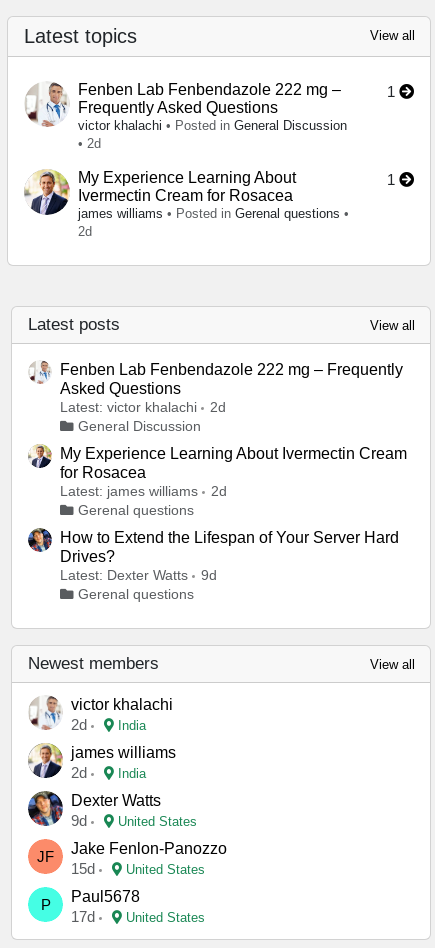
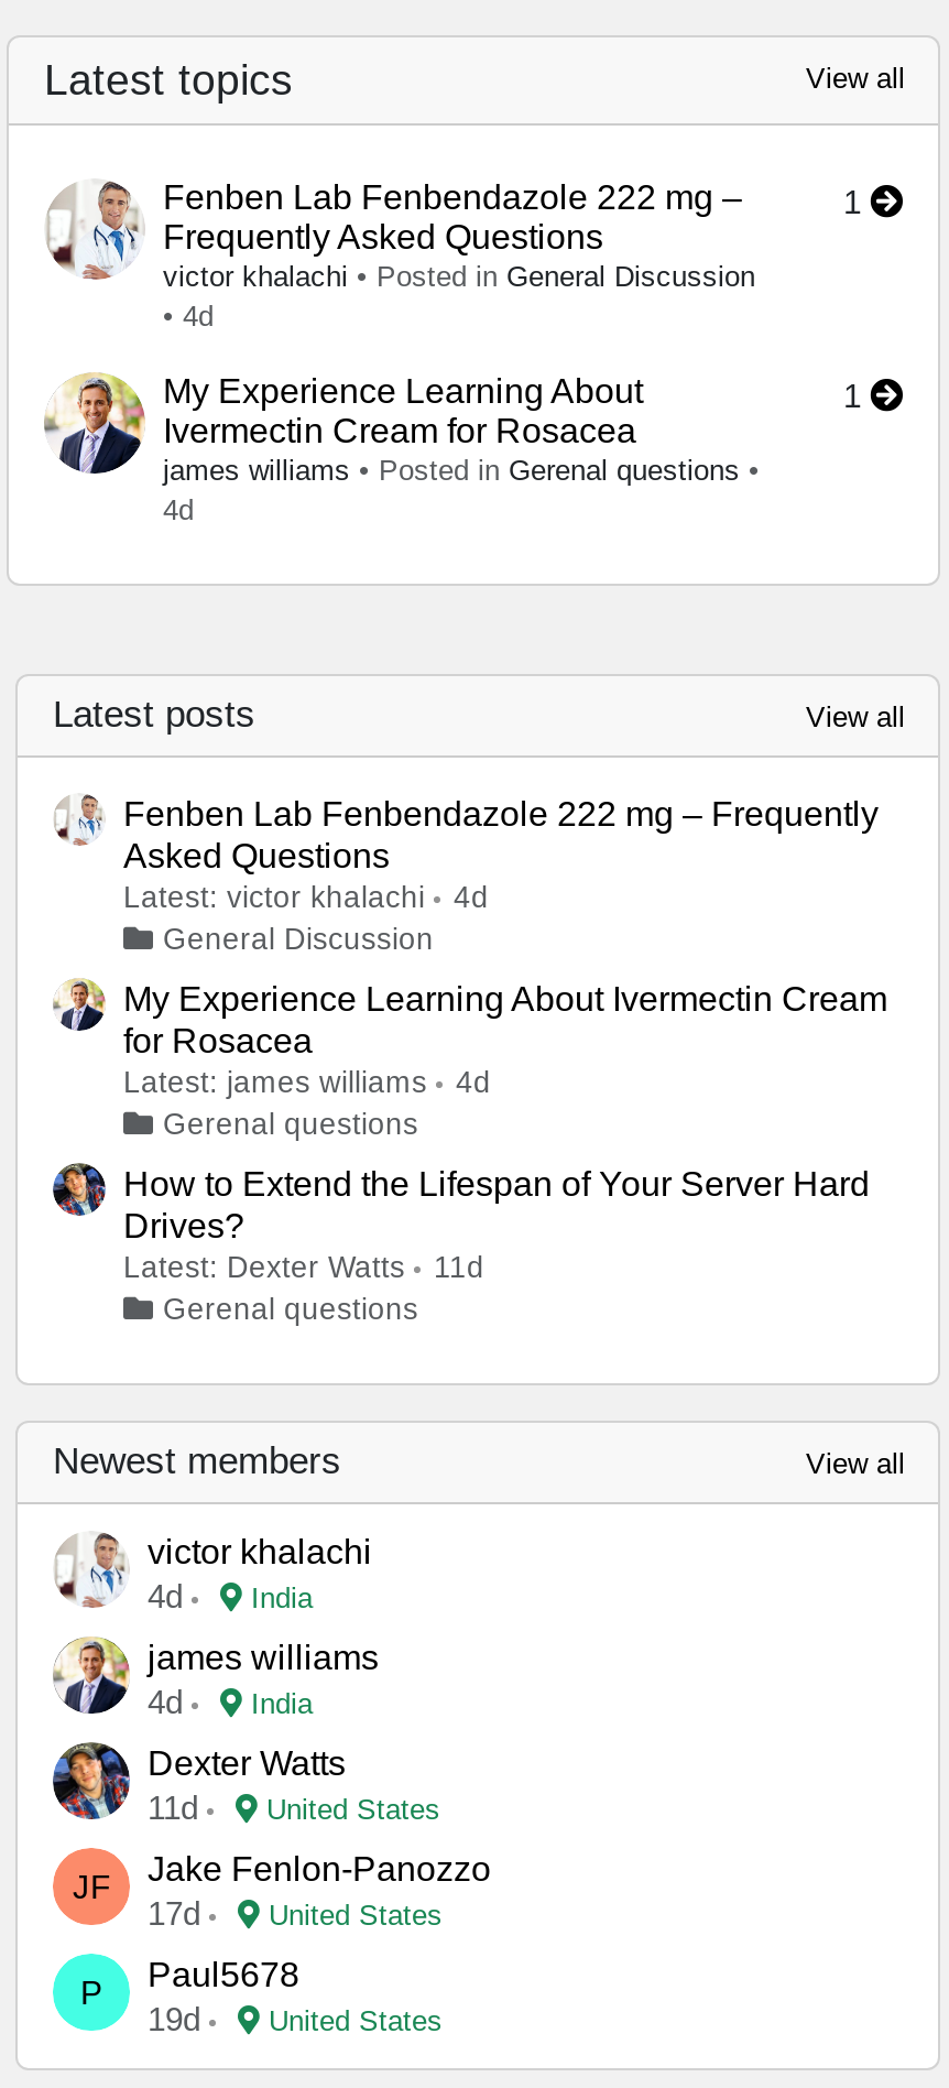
[78,136,101,151] • 2d -> [163,299,214,332] • 4d
[78,224,92,239] 2d -> [163,492,194,526] 4d
[60,400,226,415] Latest: victor khalachi 2d -> [123,880,489,913] Latest: victor khalachi 4d
[60,484,227,499] Latest: james williams 2d -> [123,1065,491,1098] Latest: james williams 4d
[60,568,217,583] Latest: Dexter Watts 9d -> [123,1250,484,1283] Latest: Dexter Watts 11d
[71,716,146,733] 2d India -> [148,1576,313,1614] 4d India
[71,764,146,781] 2d India -> [148,1682,313,1719] 4d India
[71,812,197,829] 9d United States -> [148,1788,440,1825] 11d United States
[71,860,205,877] 15d United States -> [148,1893,443,1931] 17d United States
[71,908,205,925] 17d United States -> [148,1999,443,2036] 19d United States

